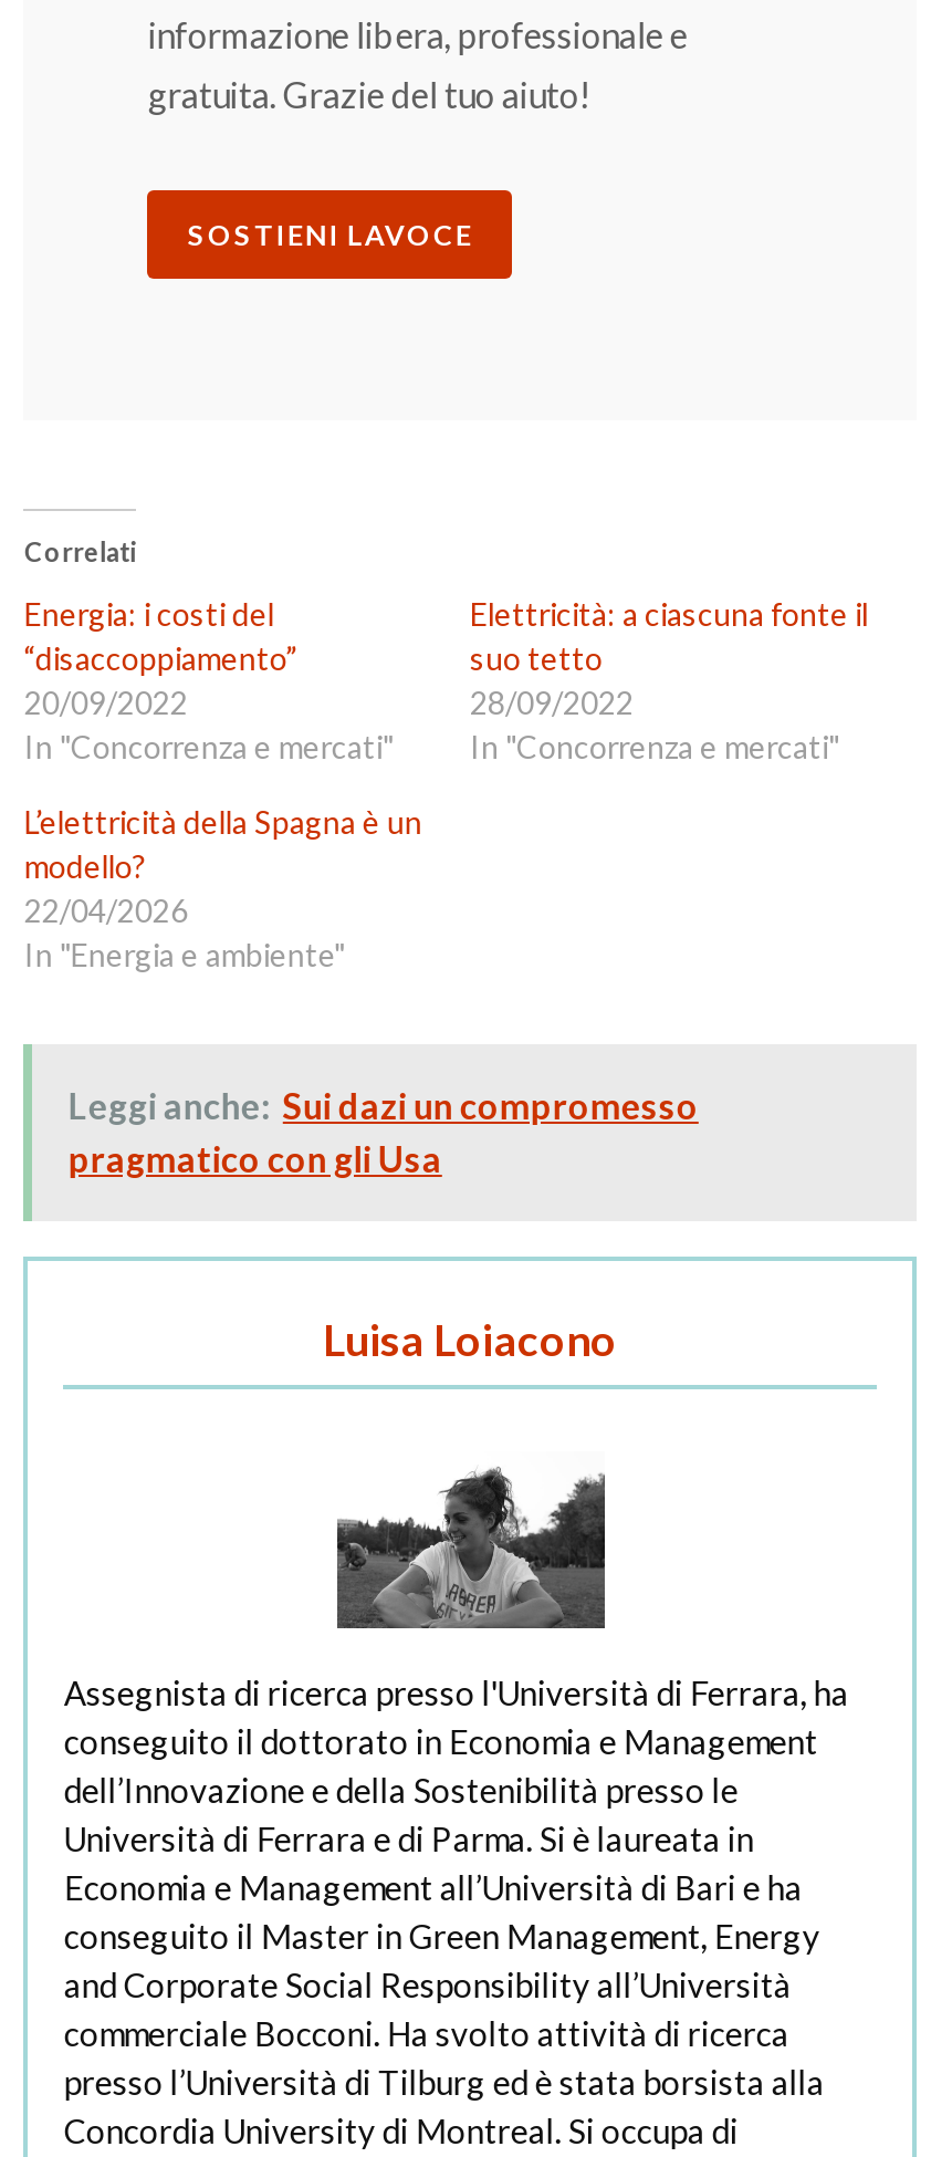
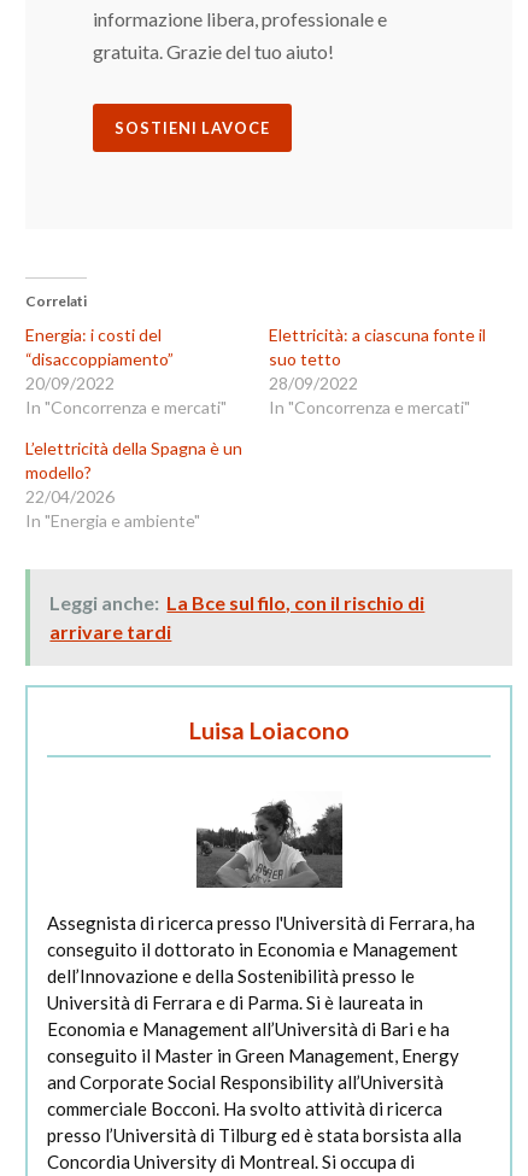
[68,1084,699,1179] Leggi anche: Sui dazi un compromesso | pragmatico con gli Usa -> [50,591,425,643] Leggi anche: La Bce sul filo, con il rischio di | arrivare tardi

